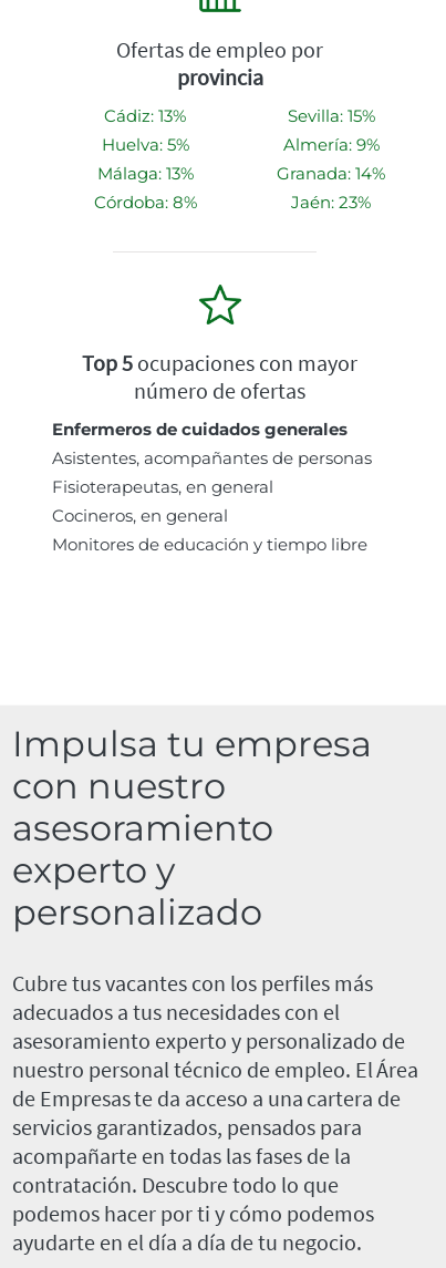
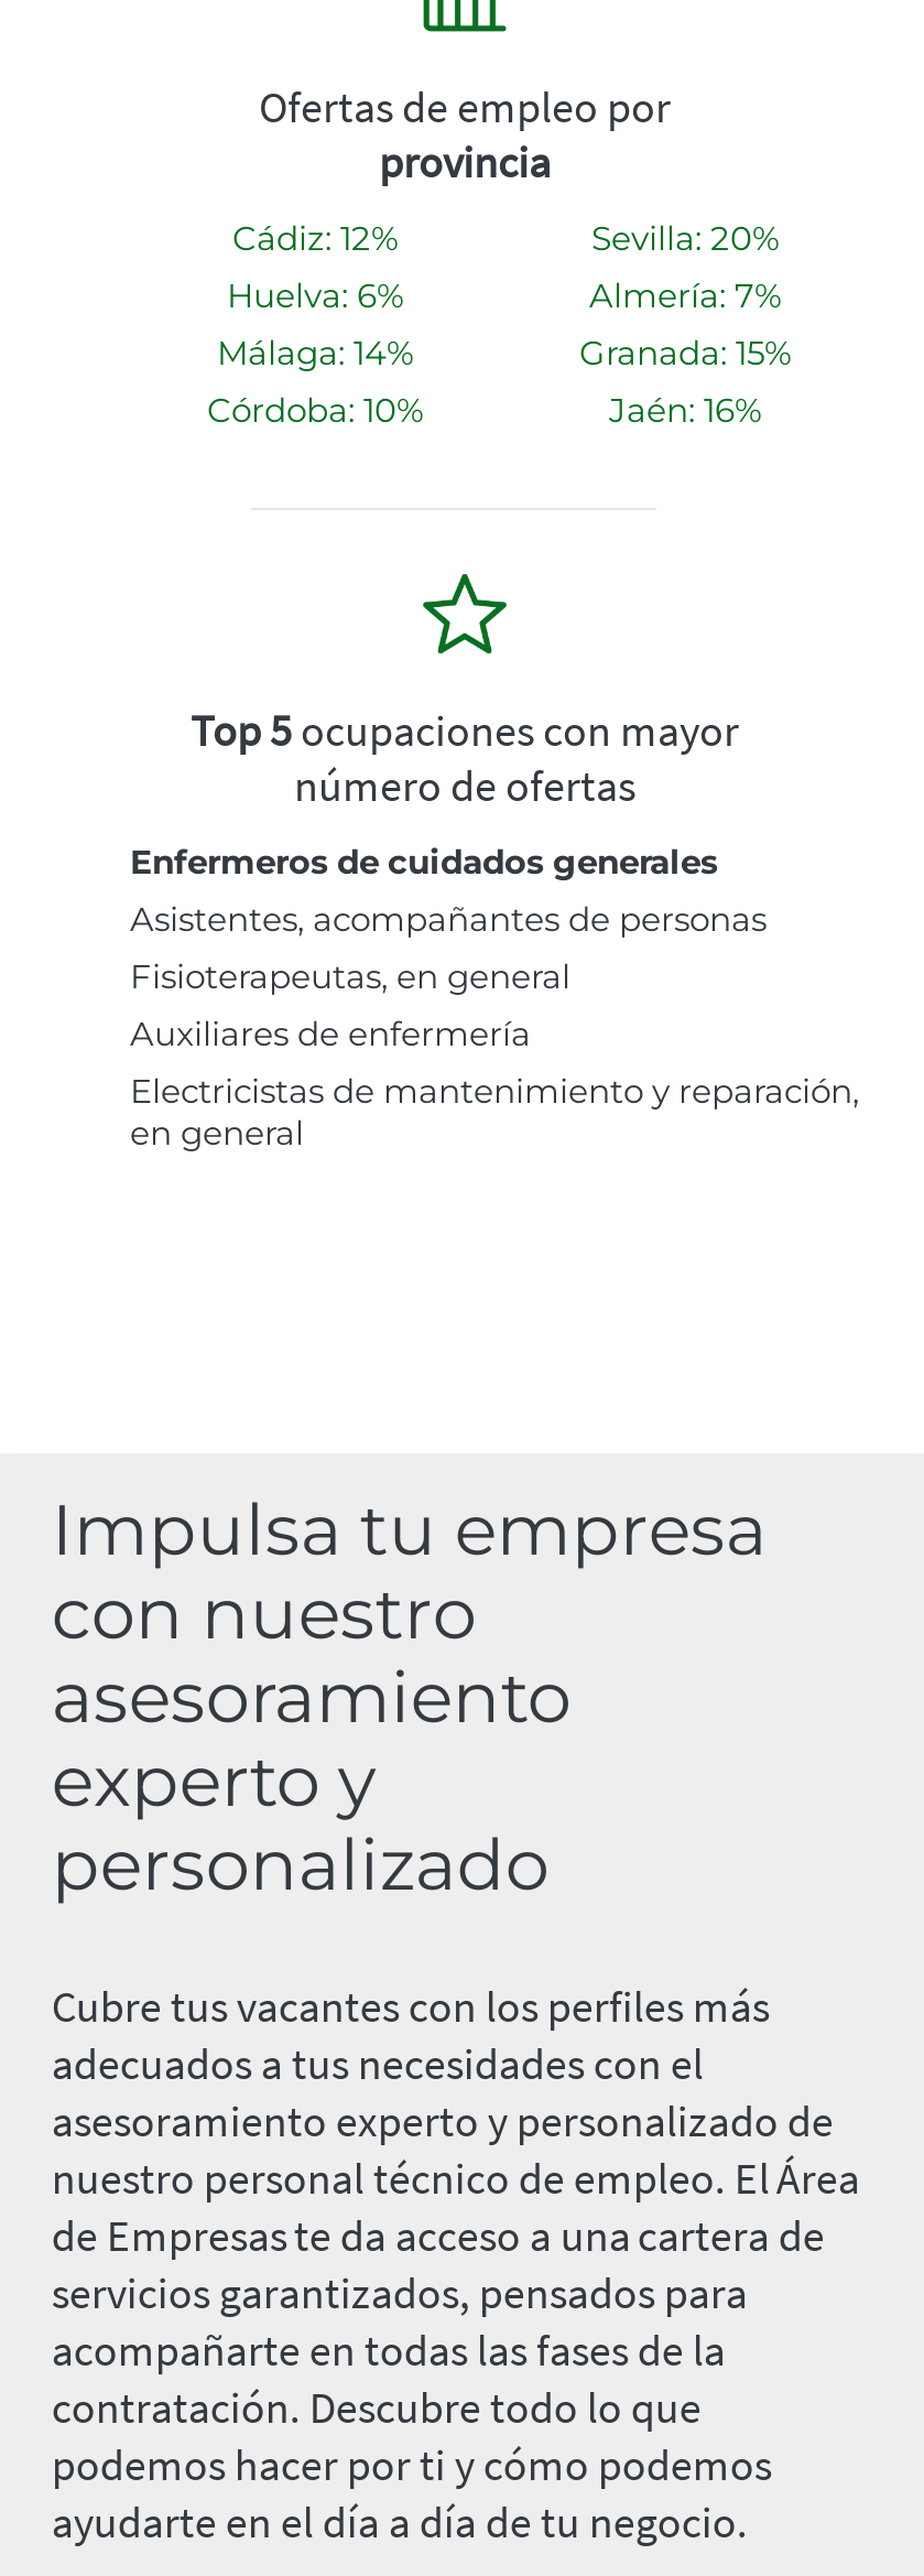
[104,105,186,126] Cádiz: 13% -> [232,218,398,260] Cádiz: 12%
[287,105,375,126] Sevilla: 15% -> [591,218,779,260] Sevilla: 20%
[101,134,189,155] Huelva: 5% -> [227,275,403,317] Huelva: 6%
[283,134,379,155] Almería: 9% -> [589,275,781,317] Almería: 7%
[97,163,193,184] Málaga: 13% -> [217,332,413,374] Málaga: 14%
[277,163,385,184] Granada: 14% -> [579,332,791,374] Granada: 15%
[94,191,196,212] Córdoba: 8% -> [207,390,423,431] Córdoba: 10%
[291,191,371,212] Jaén: 23% -> [609,390,761,431] Jaén: 16%
[52,505,367,555] Cocineros, en general | Monitores de educación y tiempo libre -> [130,1013,859,1154] Auxiliares de enfermería | Electricistas de mantenimiento y reparación, | en general

